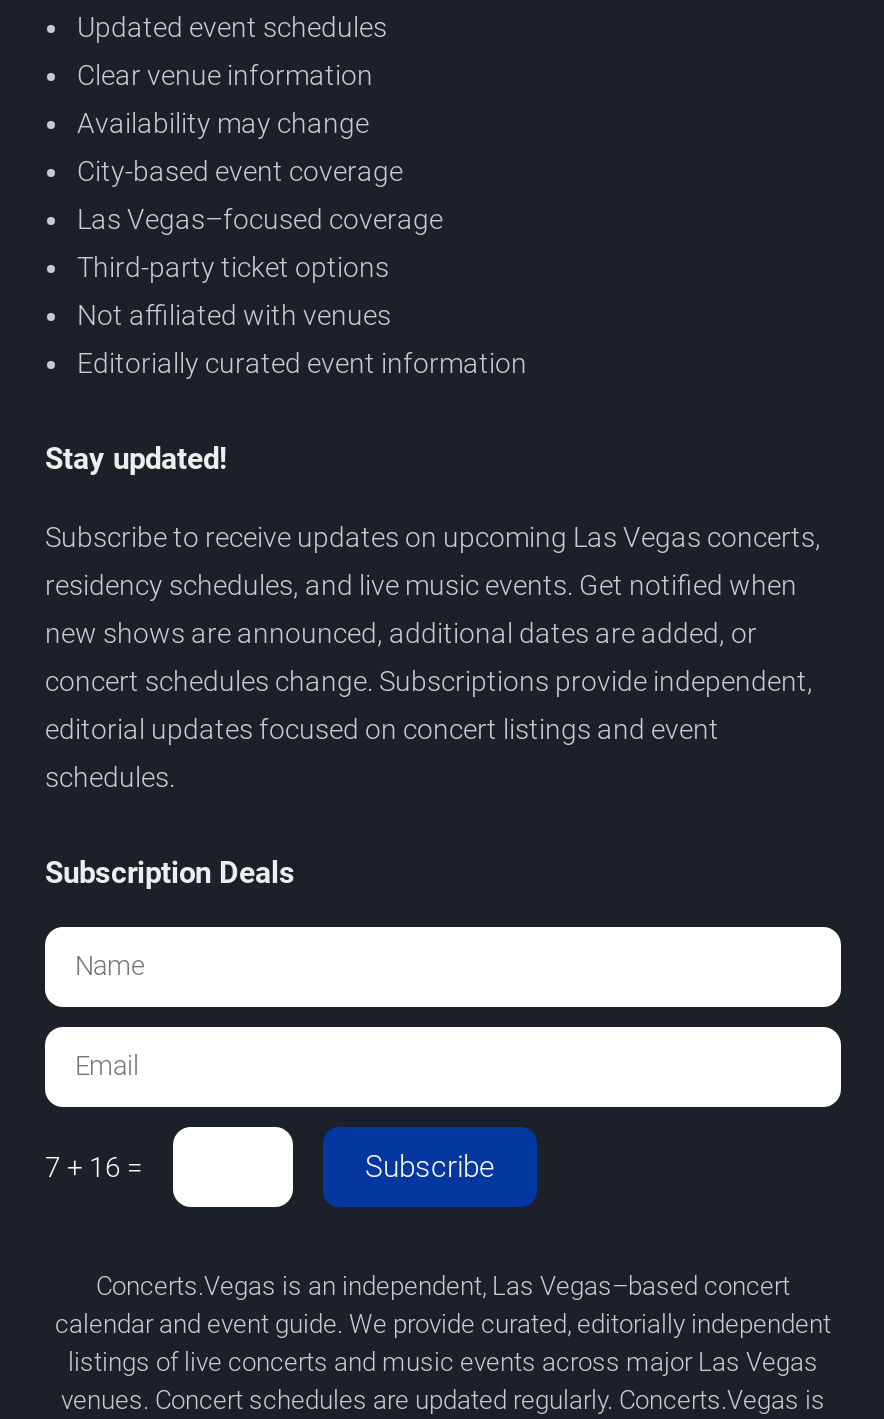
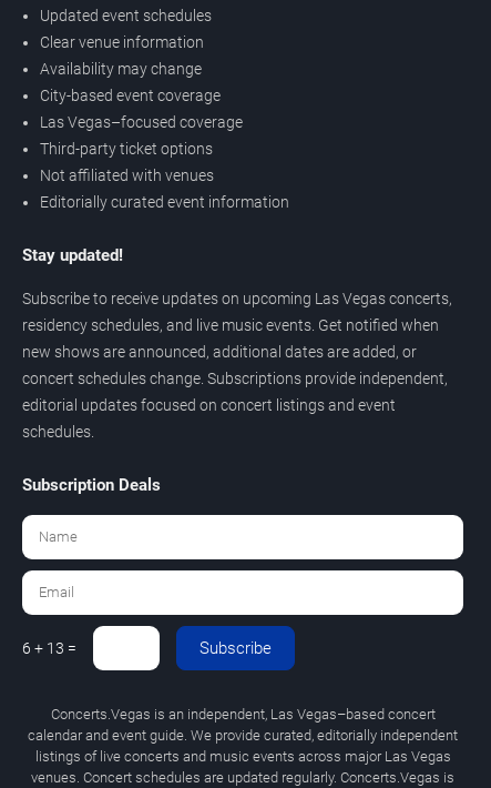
[45,1151,143,1183] 7 + 16 = -> [22,639,76,657] 6 + 13 =

